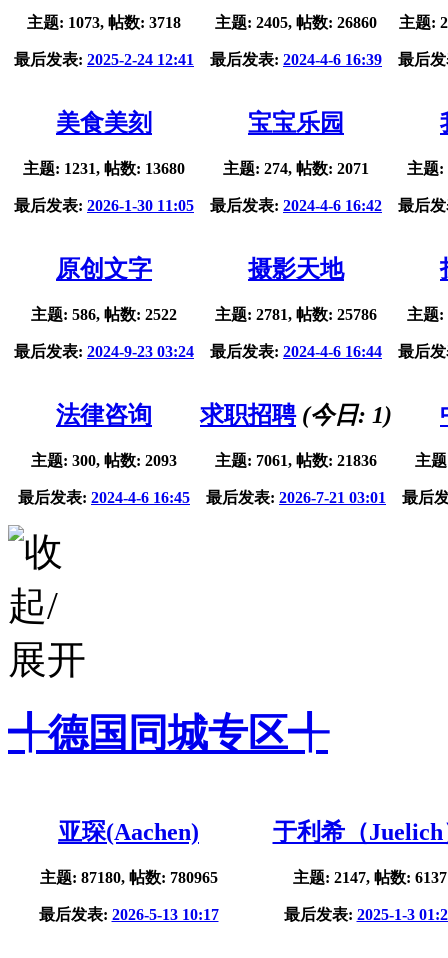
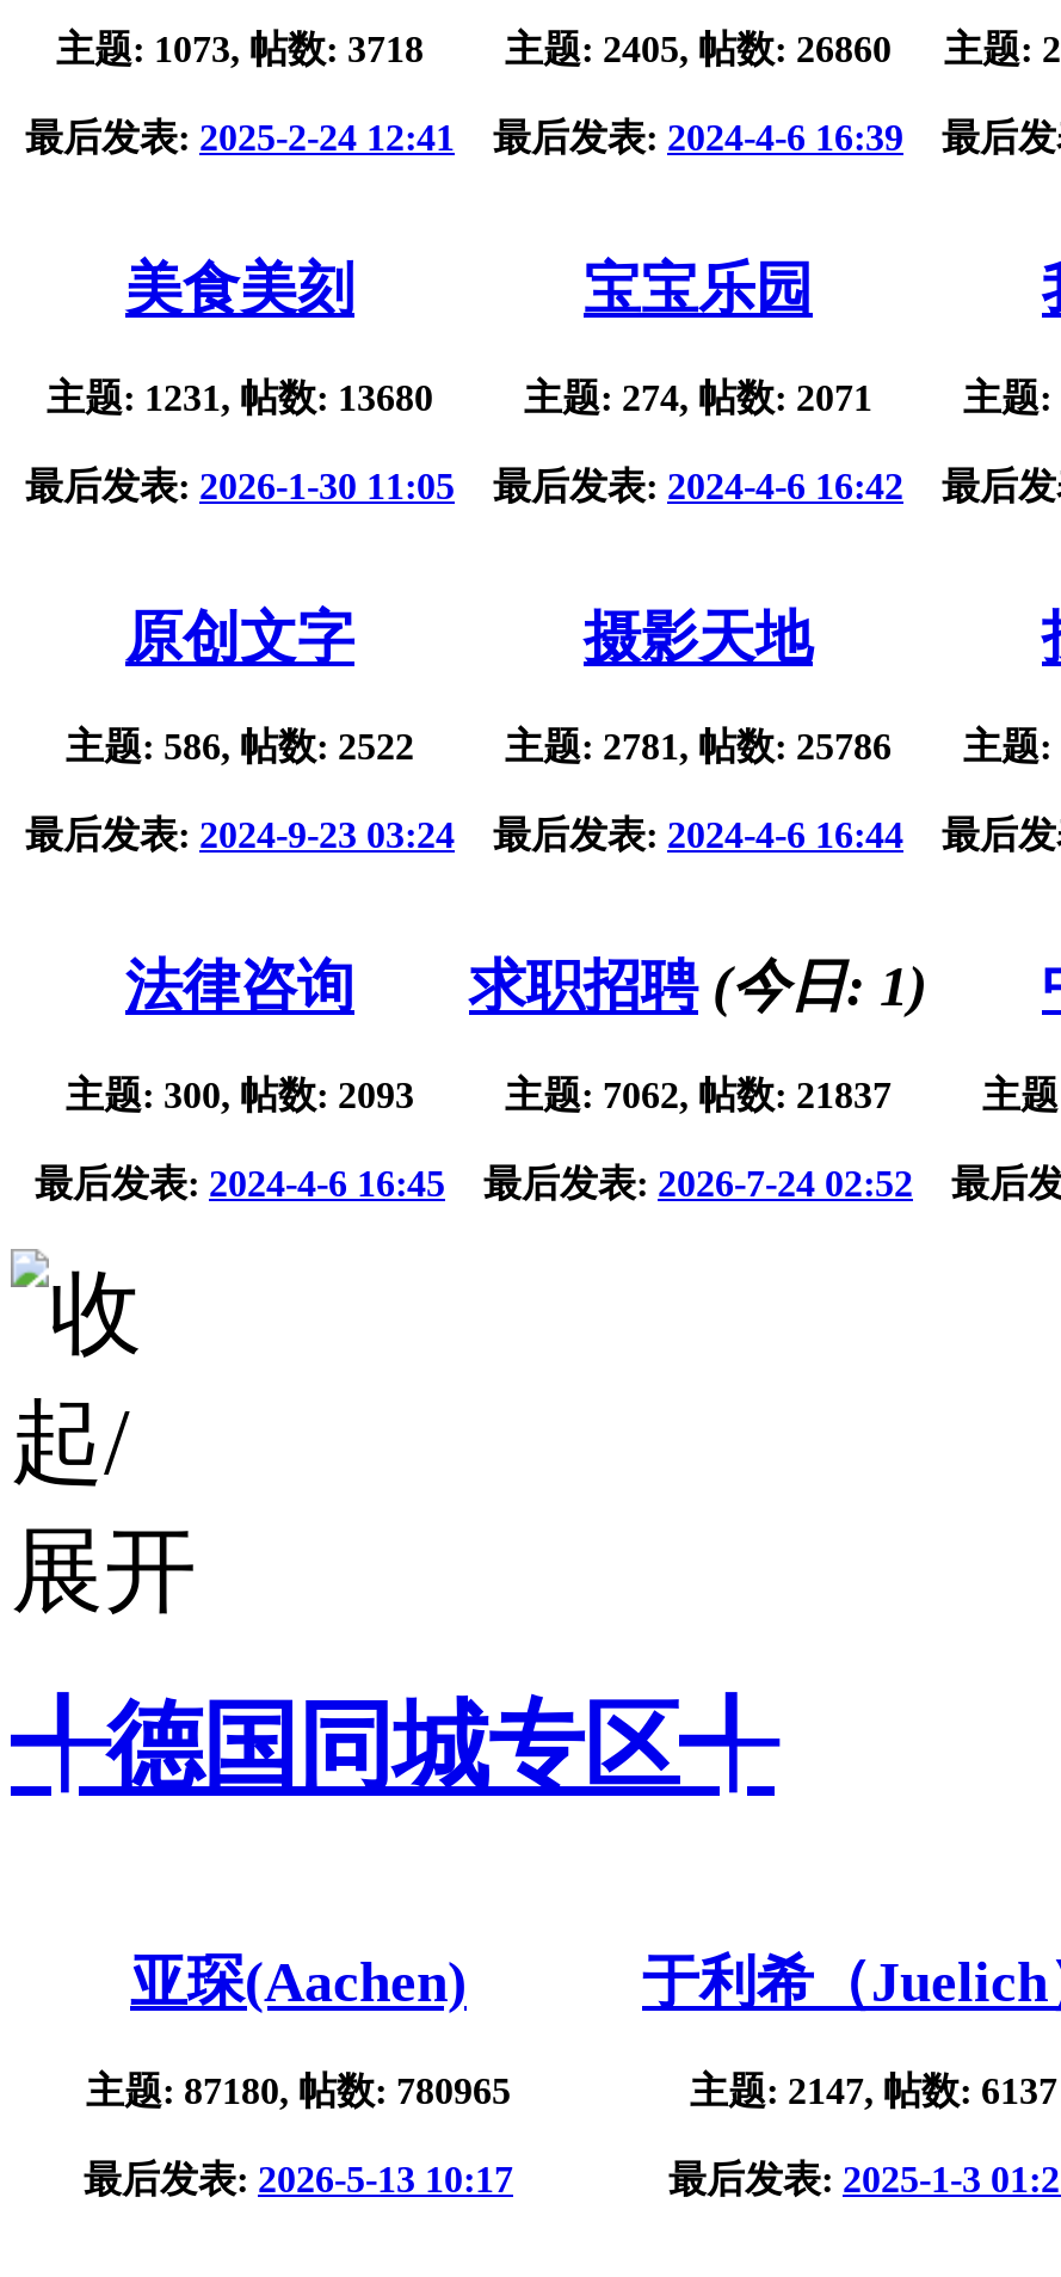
[215,452,377,469] 主题: 7061, 帖数: 21836 -> [505,1075,892,1115] 主题: 7062, 帖数: 21837
[206,489,386,506] 最后发表: 2026-7-21 03:01 -> [483,1163,913,1204] 最后发表: 2026-7-24 02:52

